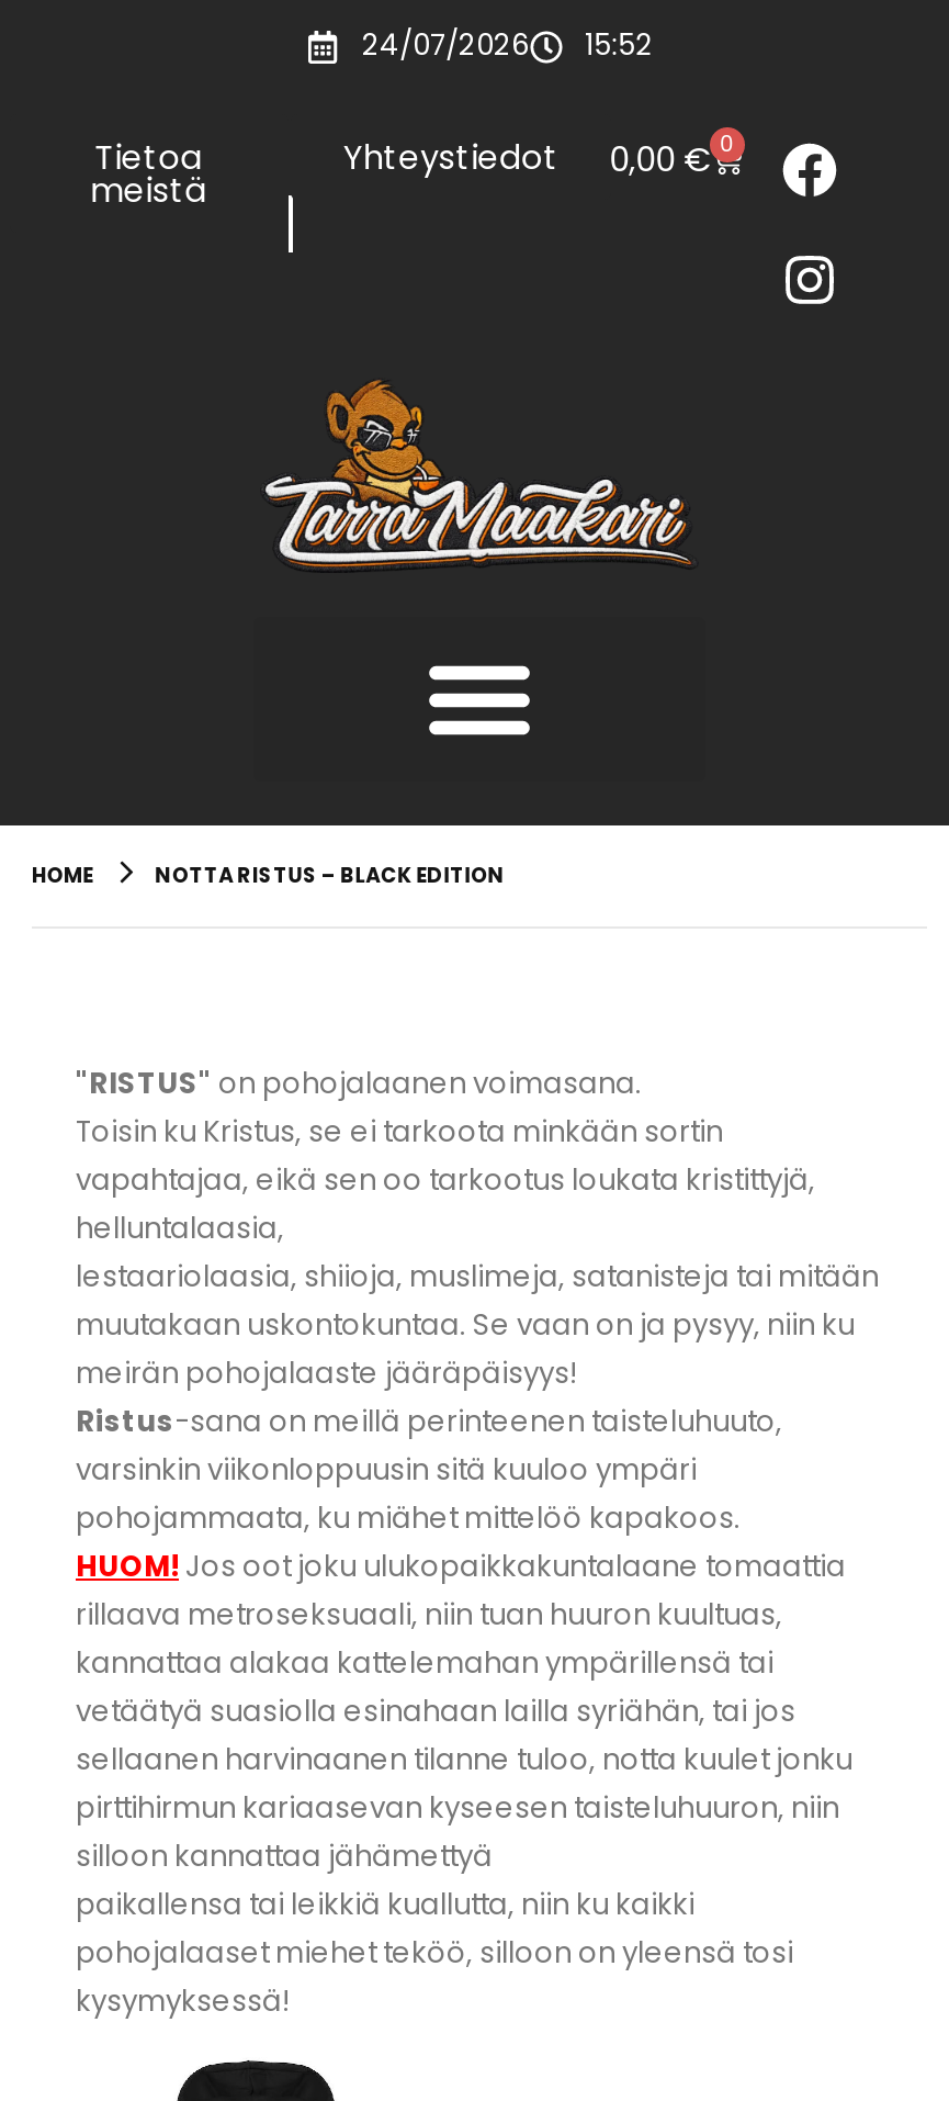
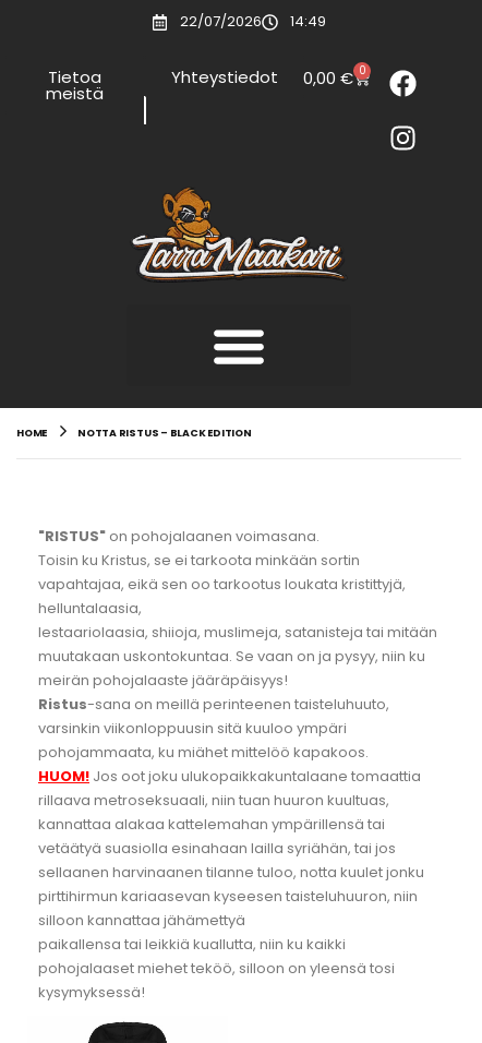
[362,24,529,66] 24/07/2026 -> [180,11,262,32] 22/07/2026
[585,24,653,66] 15:52 -> [290,11,326,32] 14:49

